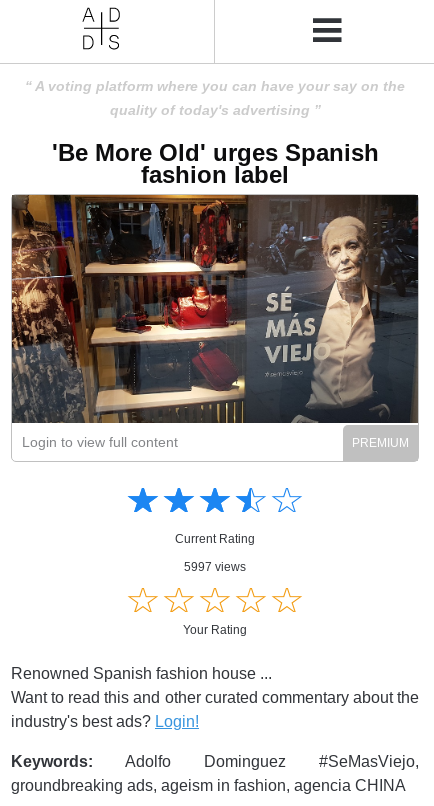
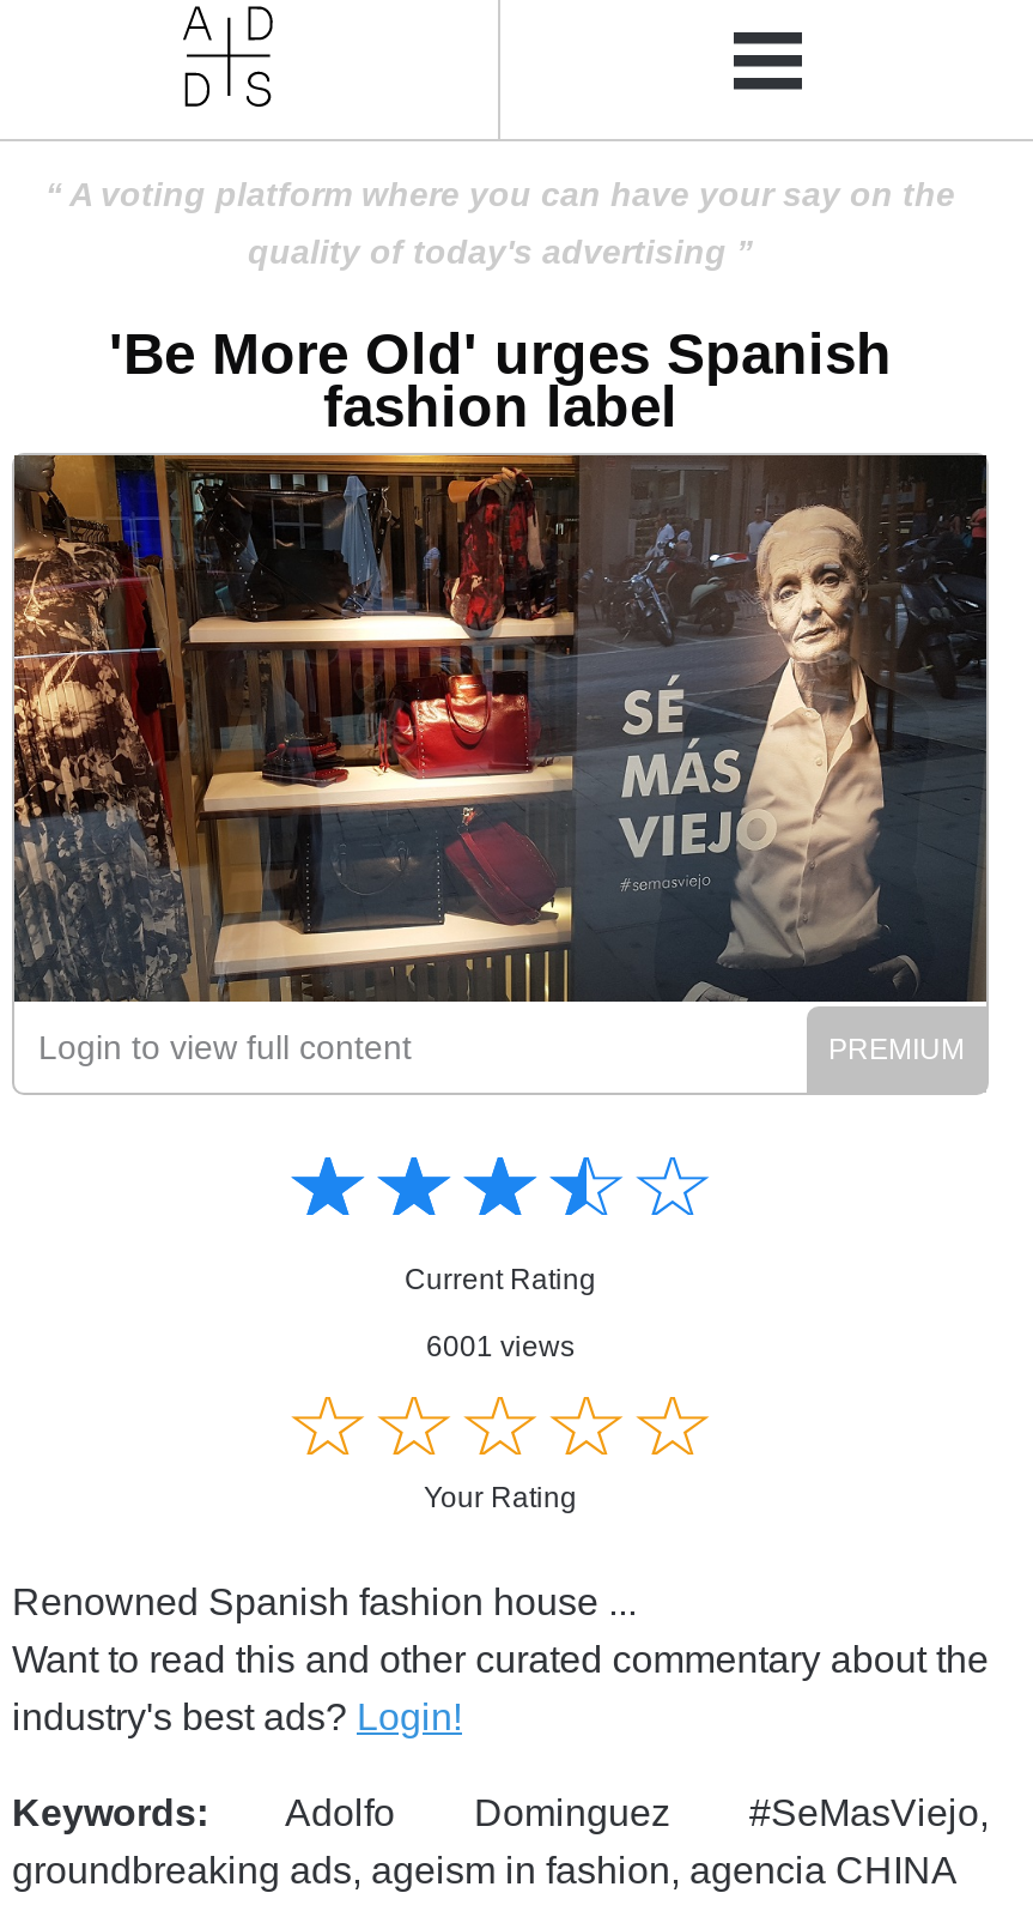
[184,560,246,574] 5997 views -> [426,1330,575,1364] 6001 views

